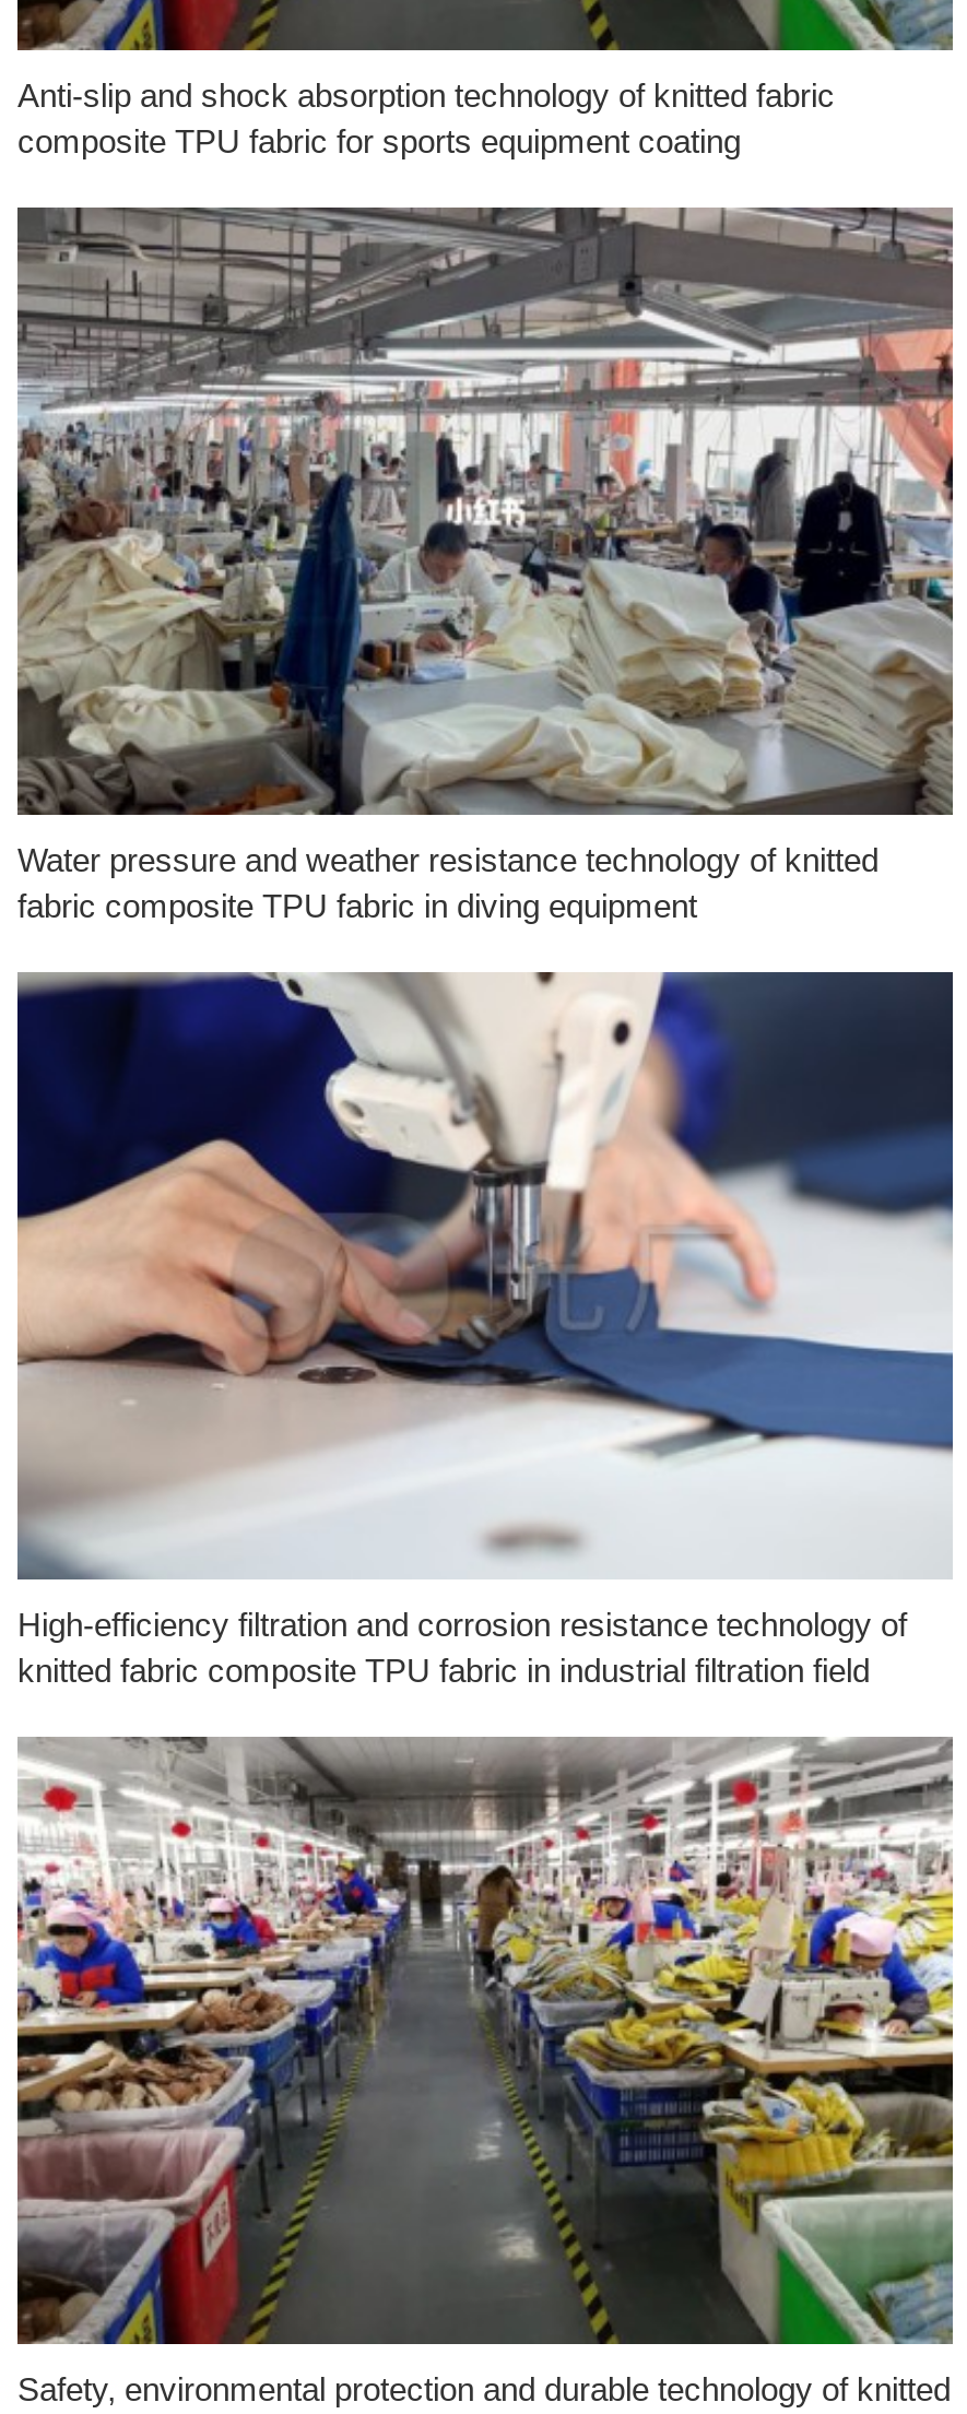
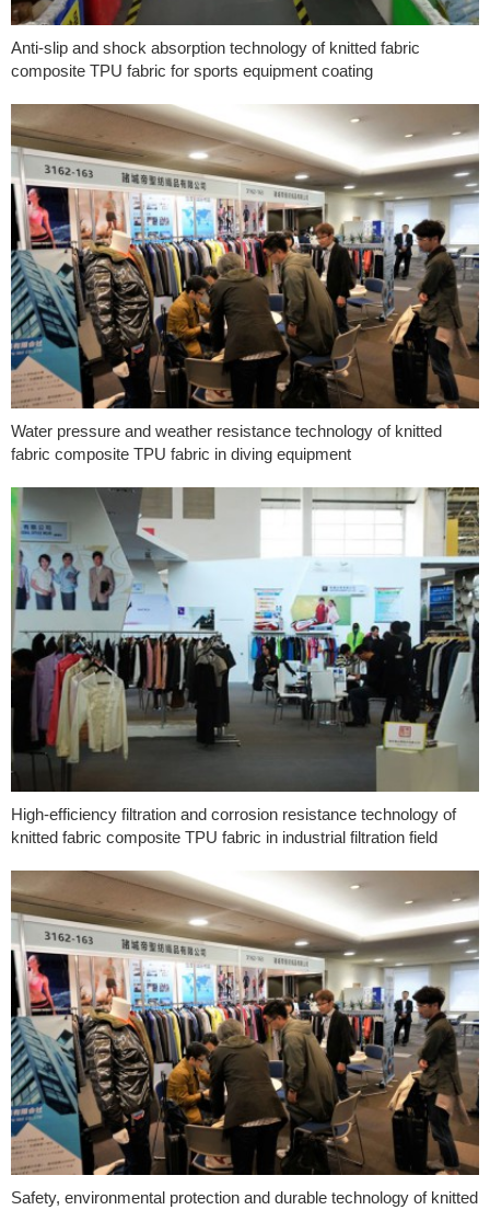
[15,205,955,817] [image] -> [10,104,480,410] [image]
[15,970,955,1582] [image] -> [10,487,480,793] [image]
[15,1735,955,2346] [image] -> [10,869,480,1176] [image]

